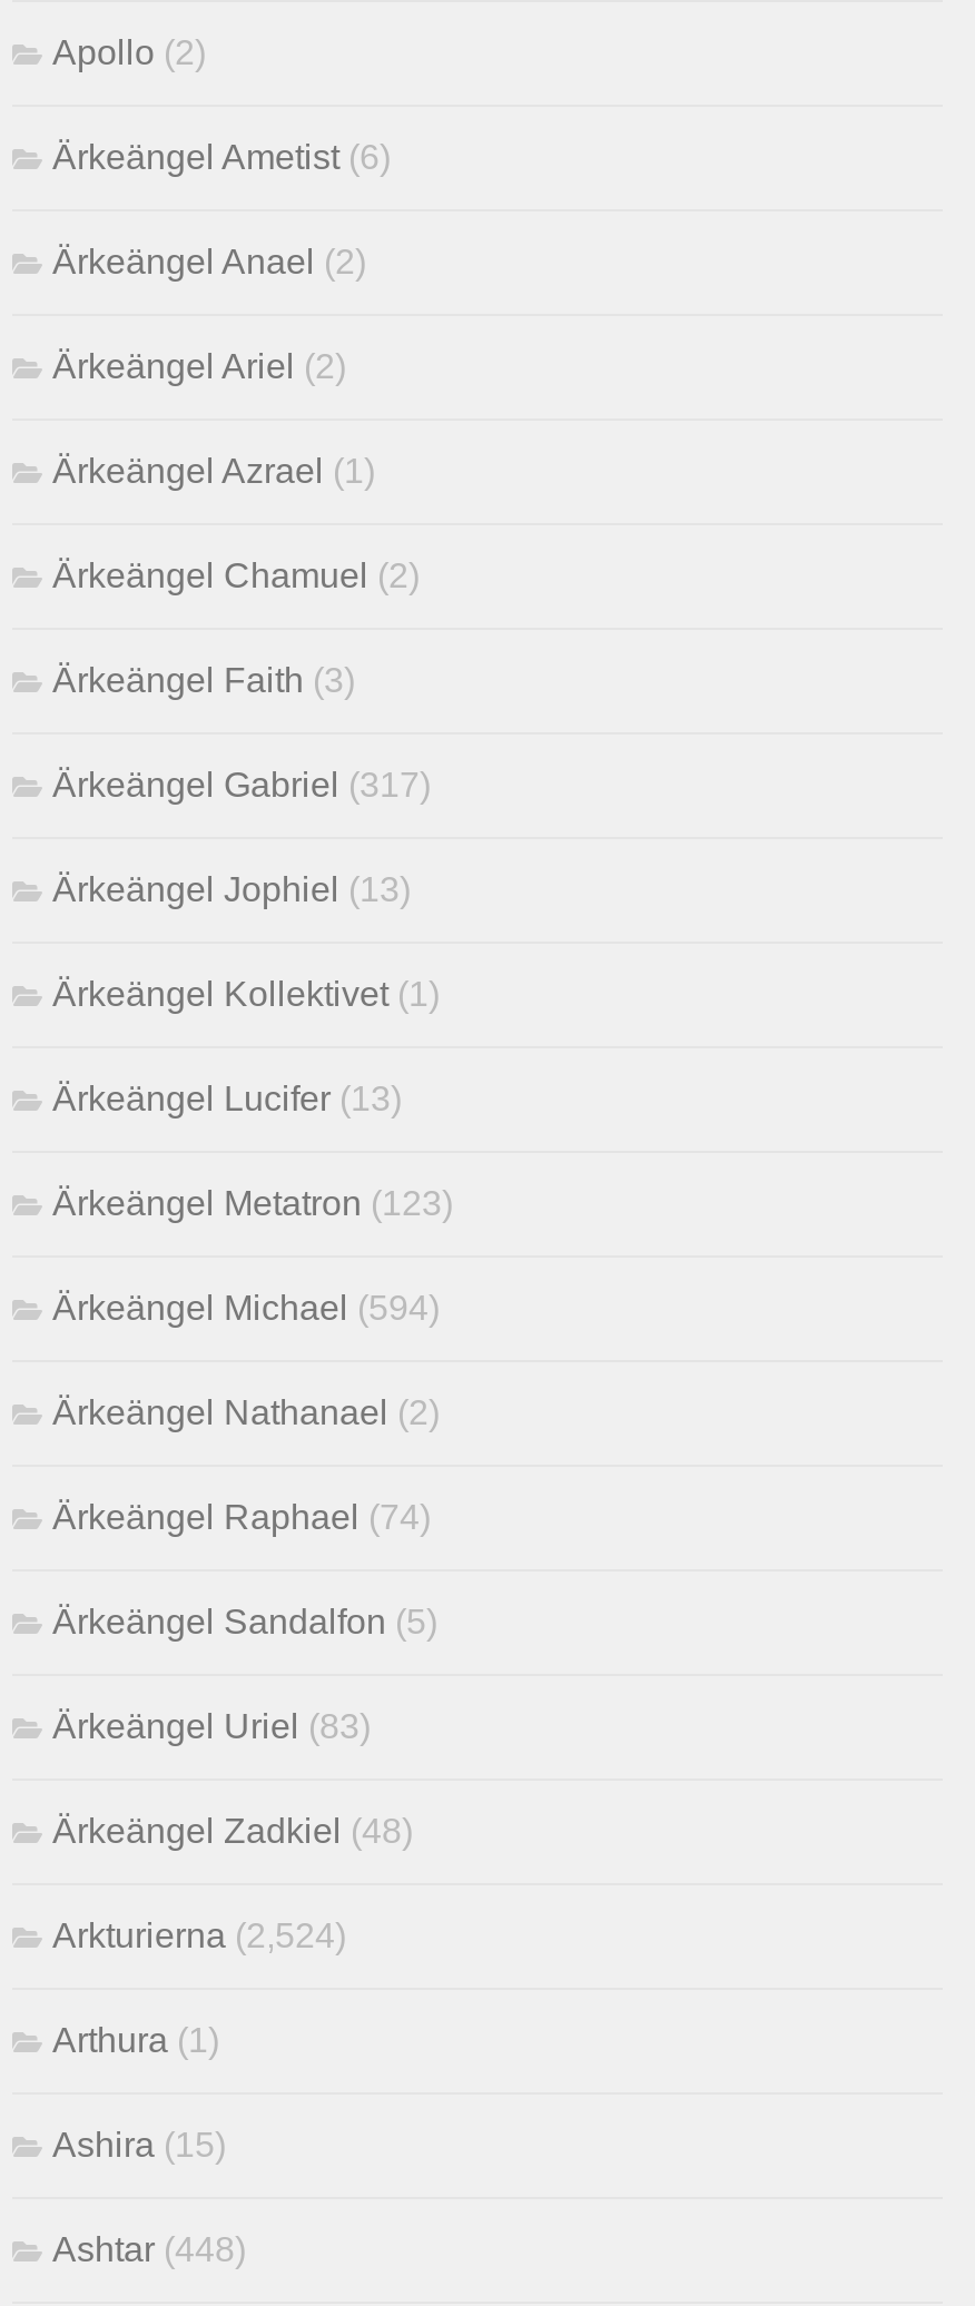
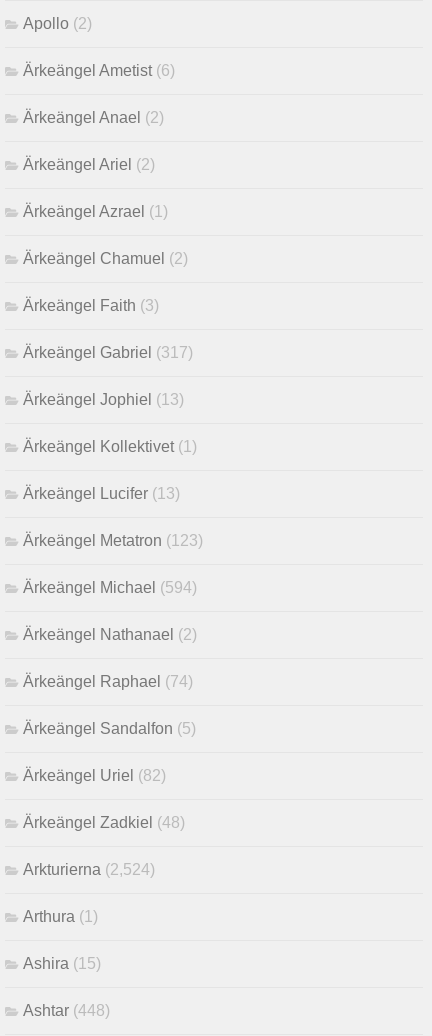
[52,1708,371,1746] Ärkeängel Uriel (83) -> [23,767,166,784] Ärkeängel Uriel (82)

